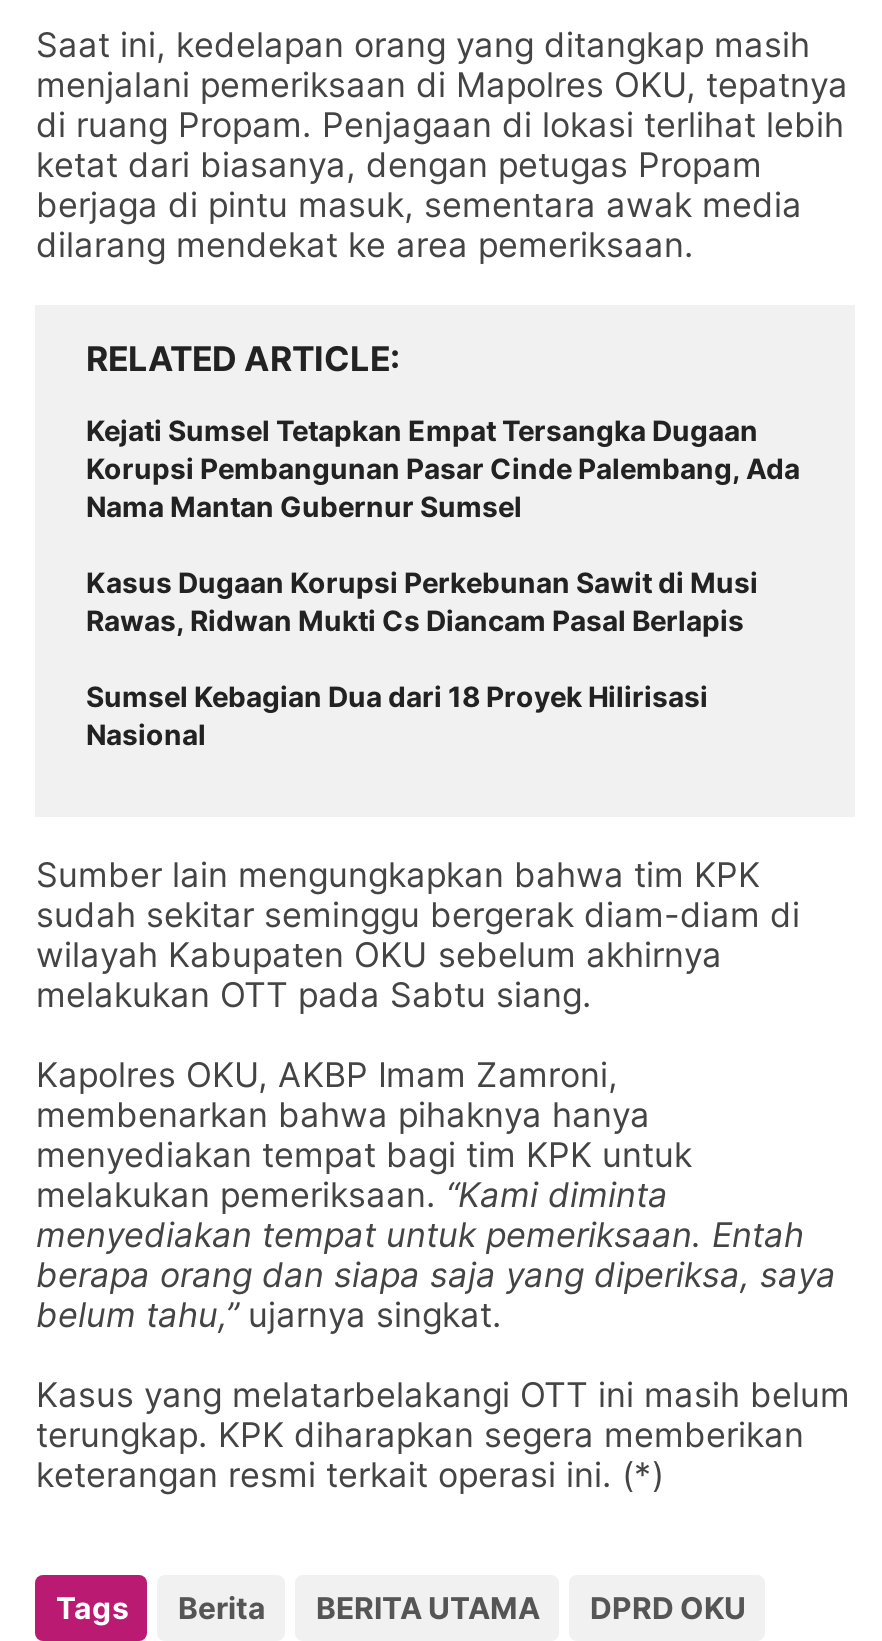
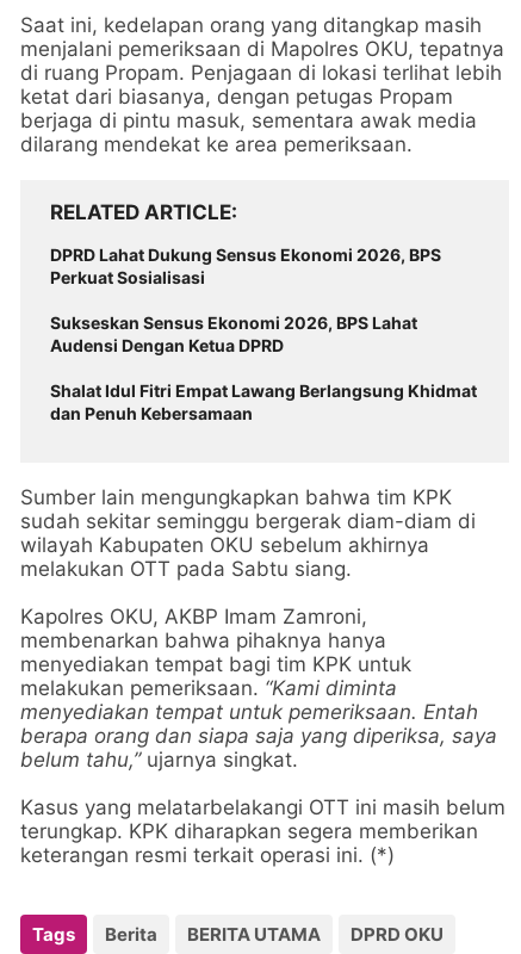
[86,412,800,522] Kejati Sumsel Tetapkan Empat Tersangka Dugaan | Korupsi Pembangunan Pasar Cinde Palembang, Ada | Nama Mantan Gubernur Sumsel -> [51,244,442,287] DPRD Lahat Dukung Sensus Ekonomi 2026, BPS | Perkuat Sosialisasi
[86,564,758,636] Kasus Dugaan Korupsi Perkebunan Sawit di Musi | Rawas, Ridwan Mukti Cs Diancam Pasal Berlapis -> [51,312,418,355] Sukseskan Sensus Ekonomi 2026, BPS Lahat | Audensi Dengan Ketua DPRD
[86,678,708,750] Sumsel Kebagian Dua dari 18 Proyek Hilirisasi | Nasional -> [51,380,477,423] Shalat Idul Fitri Empat Lawang Berlangsung Khidmat | dan Penuh Kebersamaan

